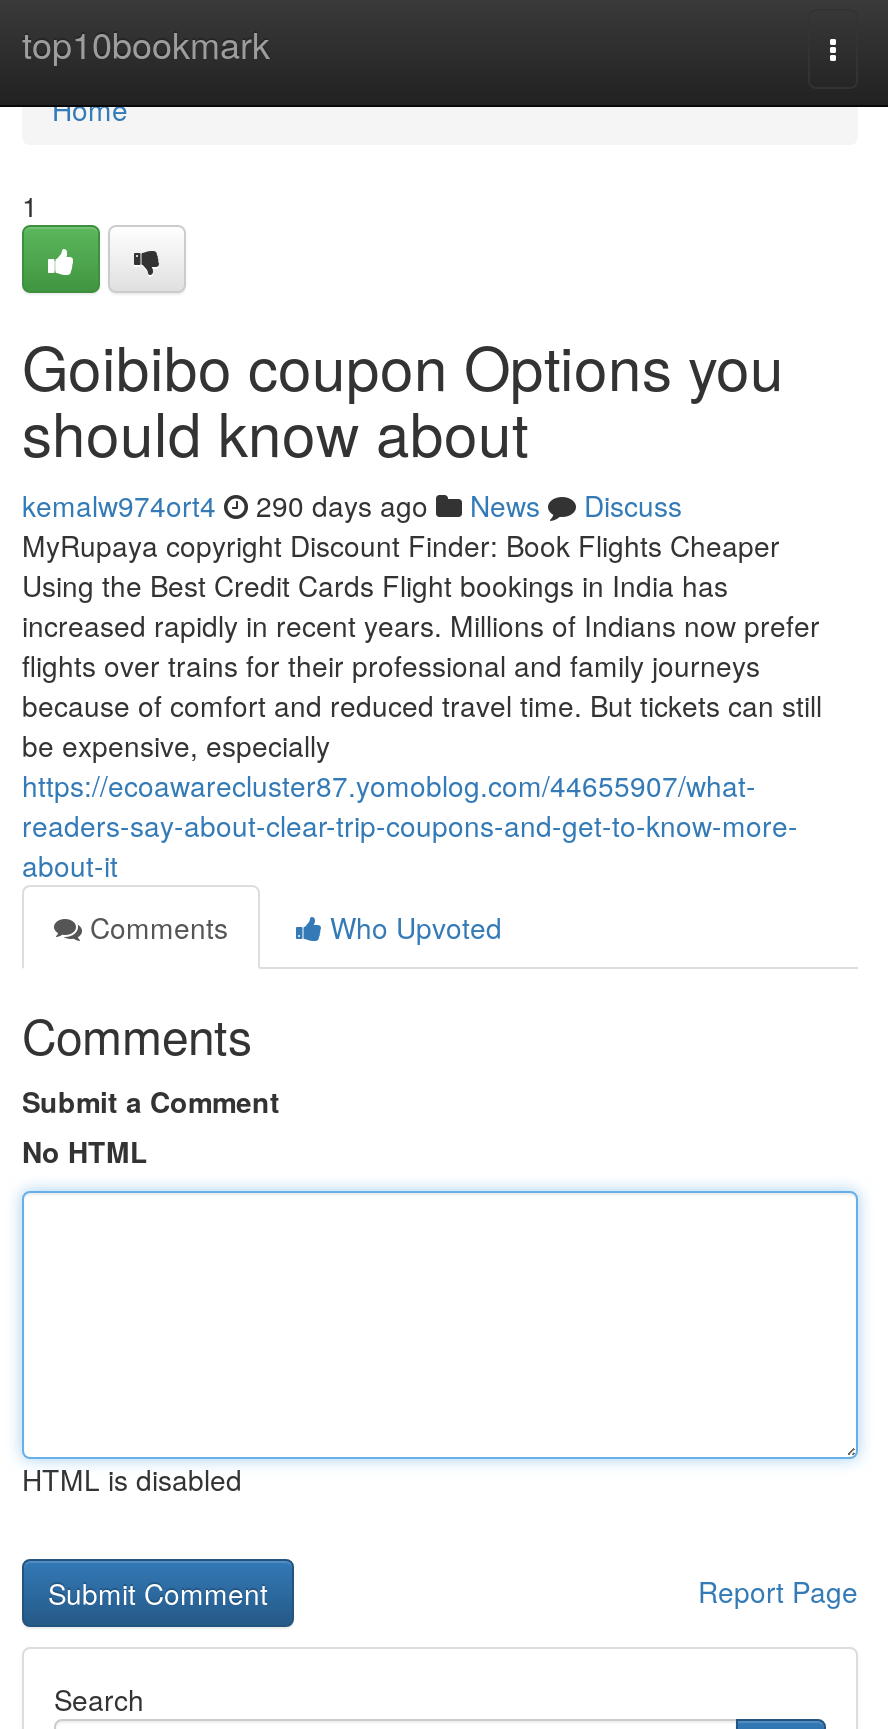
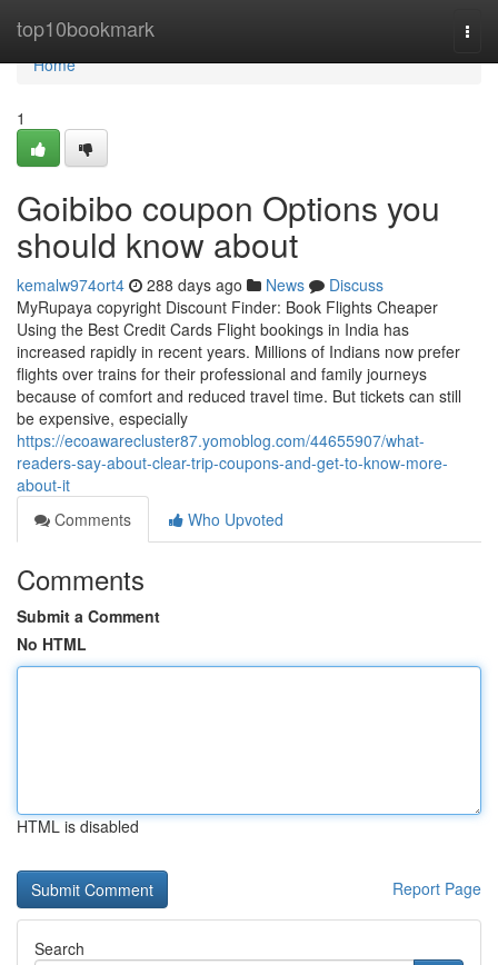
[22,485,682,525] kemalw974ort4 290 days ago News Discuss -> [17,273,384,296] kemalw974ort4 288 days ago News Discuss

